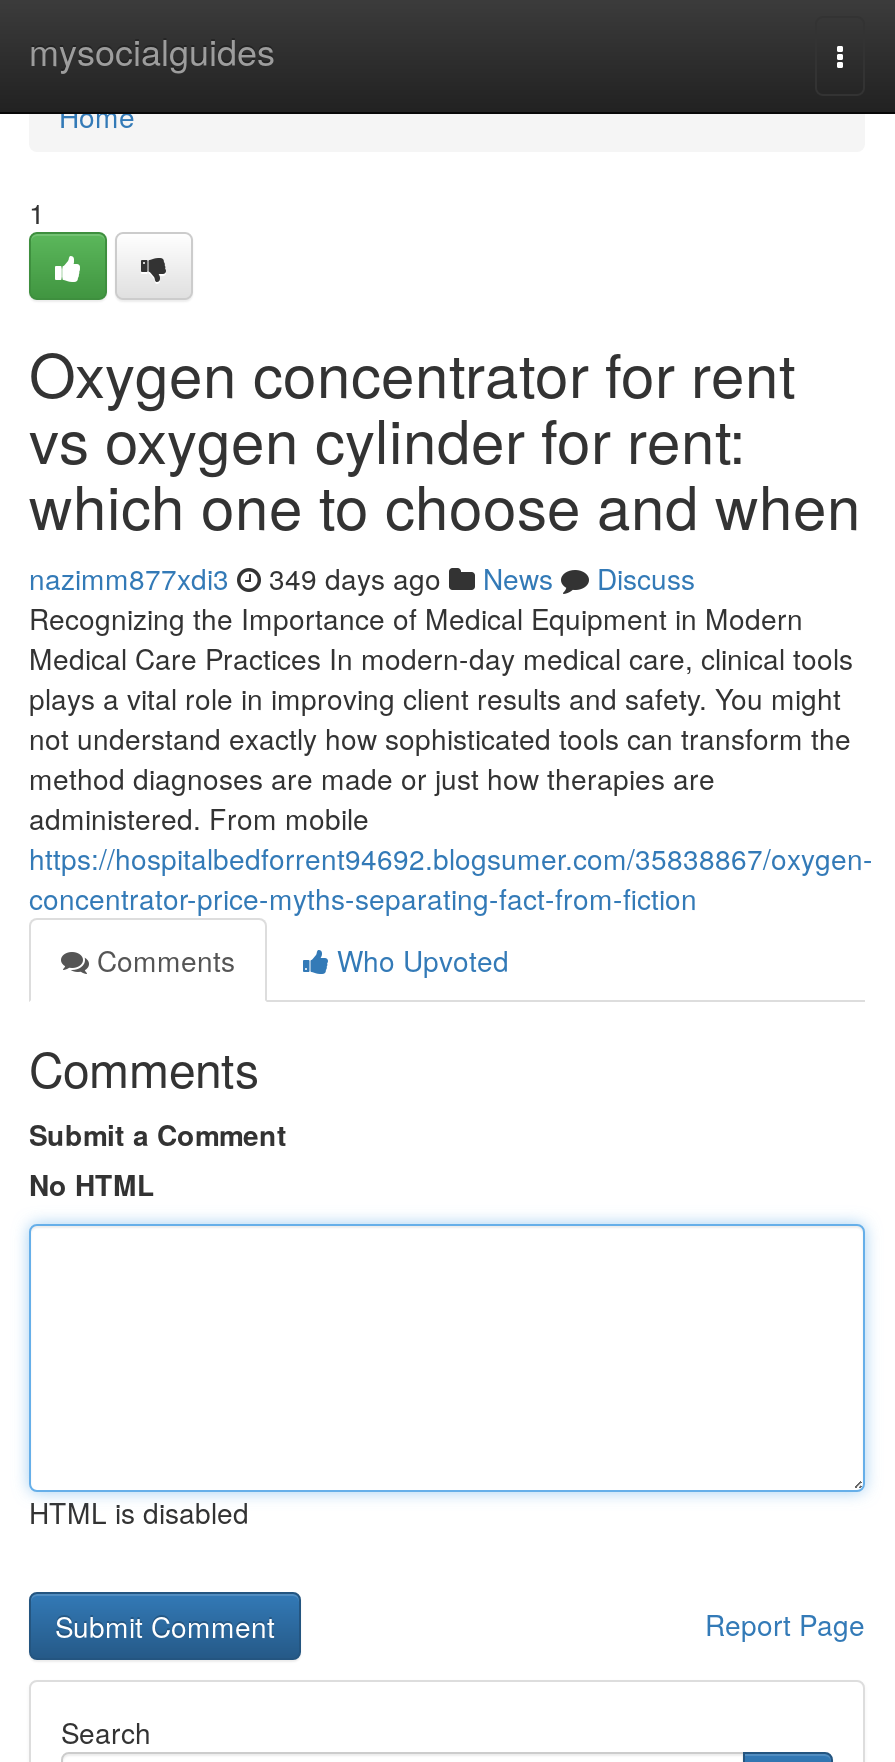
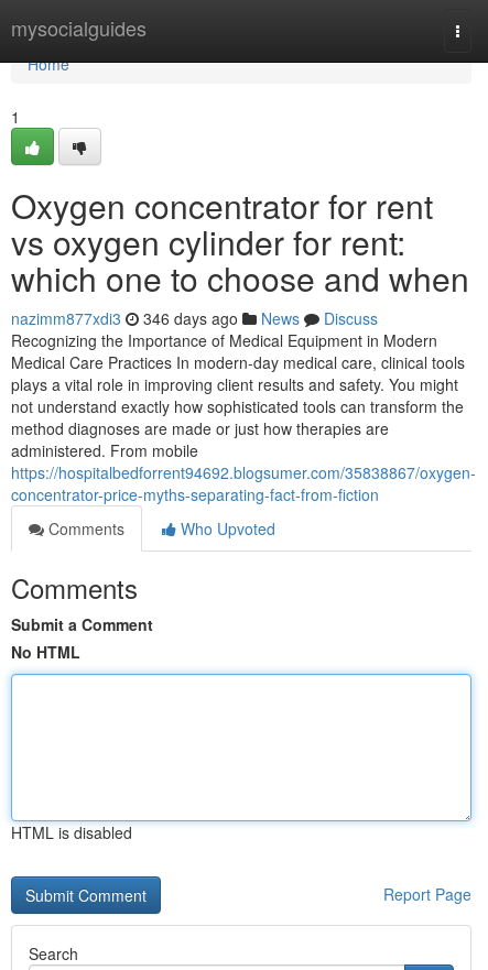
[29,558,695,598] nazimm877xdi3 349 days ago News Discuss -> [11,307,378,329] nazimm877xdi3 346 days ago News Discuss

